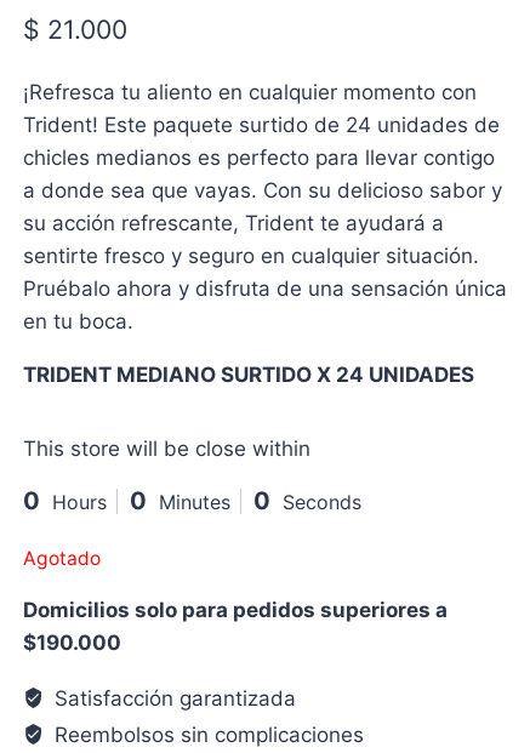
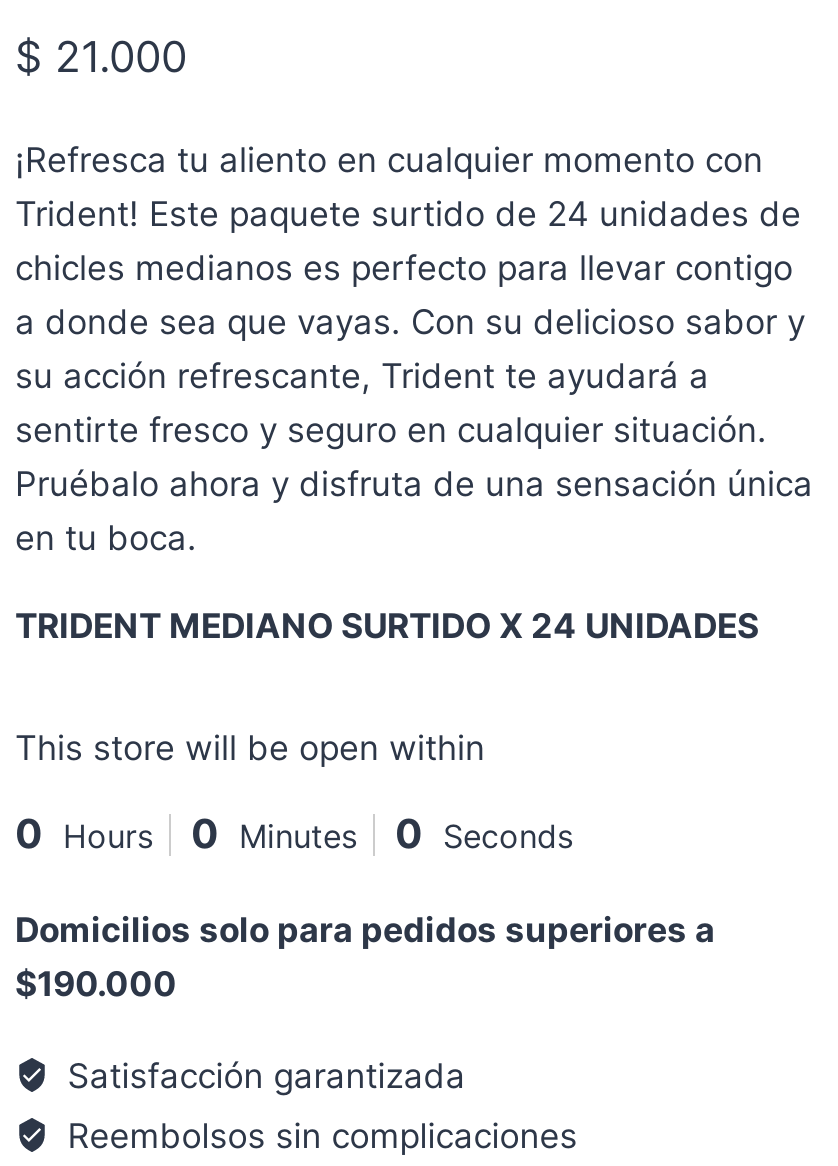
[23,436,310,460] This store will be close within -> [15,727,485,767] This store will be open within
[23,546,101,569] Agotado -> none

